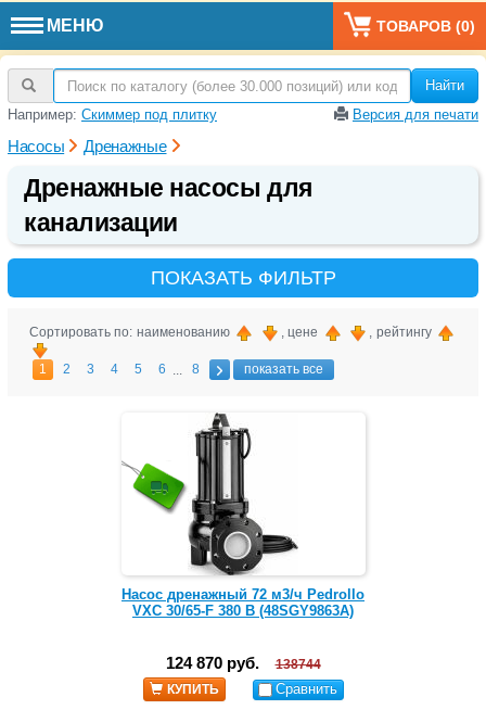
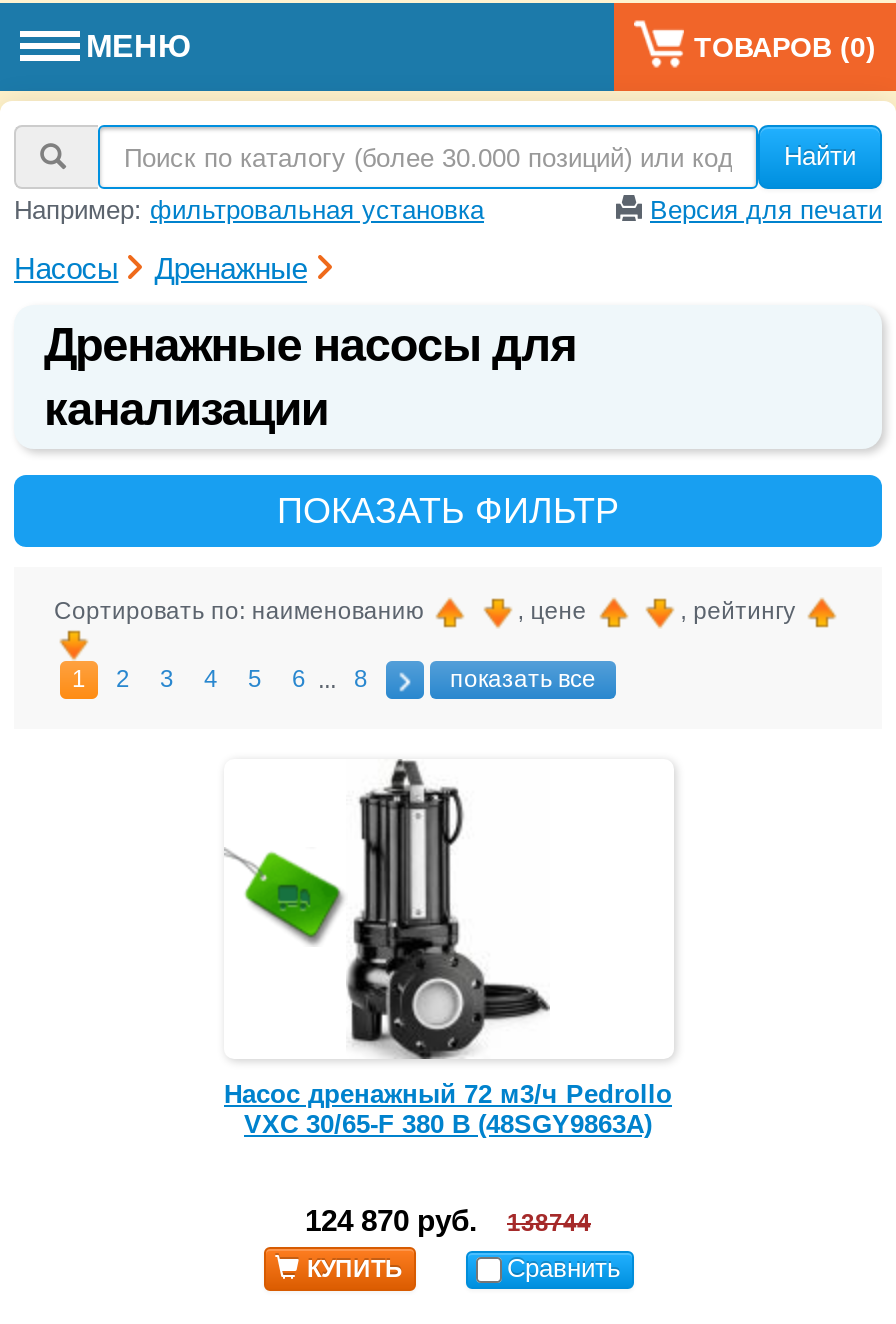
[8,106,217,123] Например: Скиммер под плитку -> [14,195,484,225] Например: фильтровальная установка

